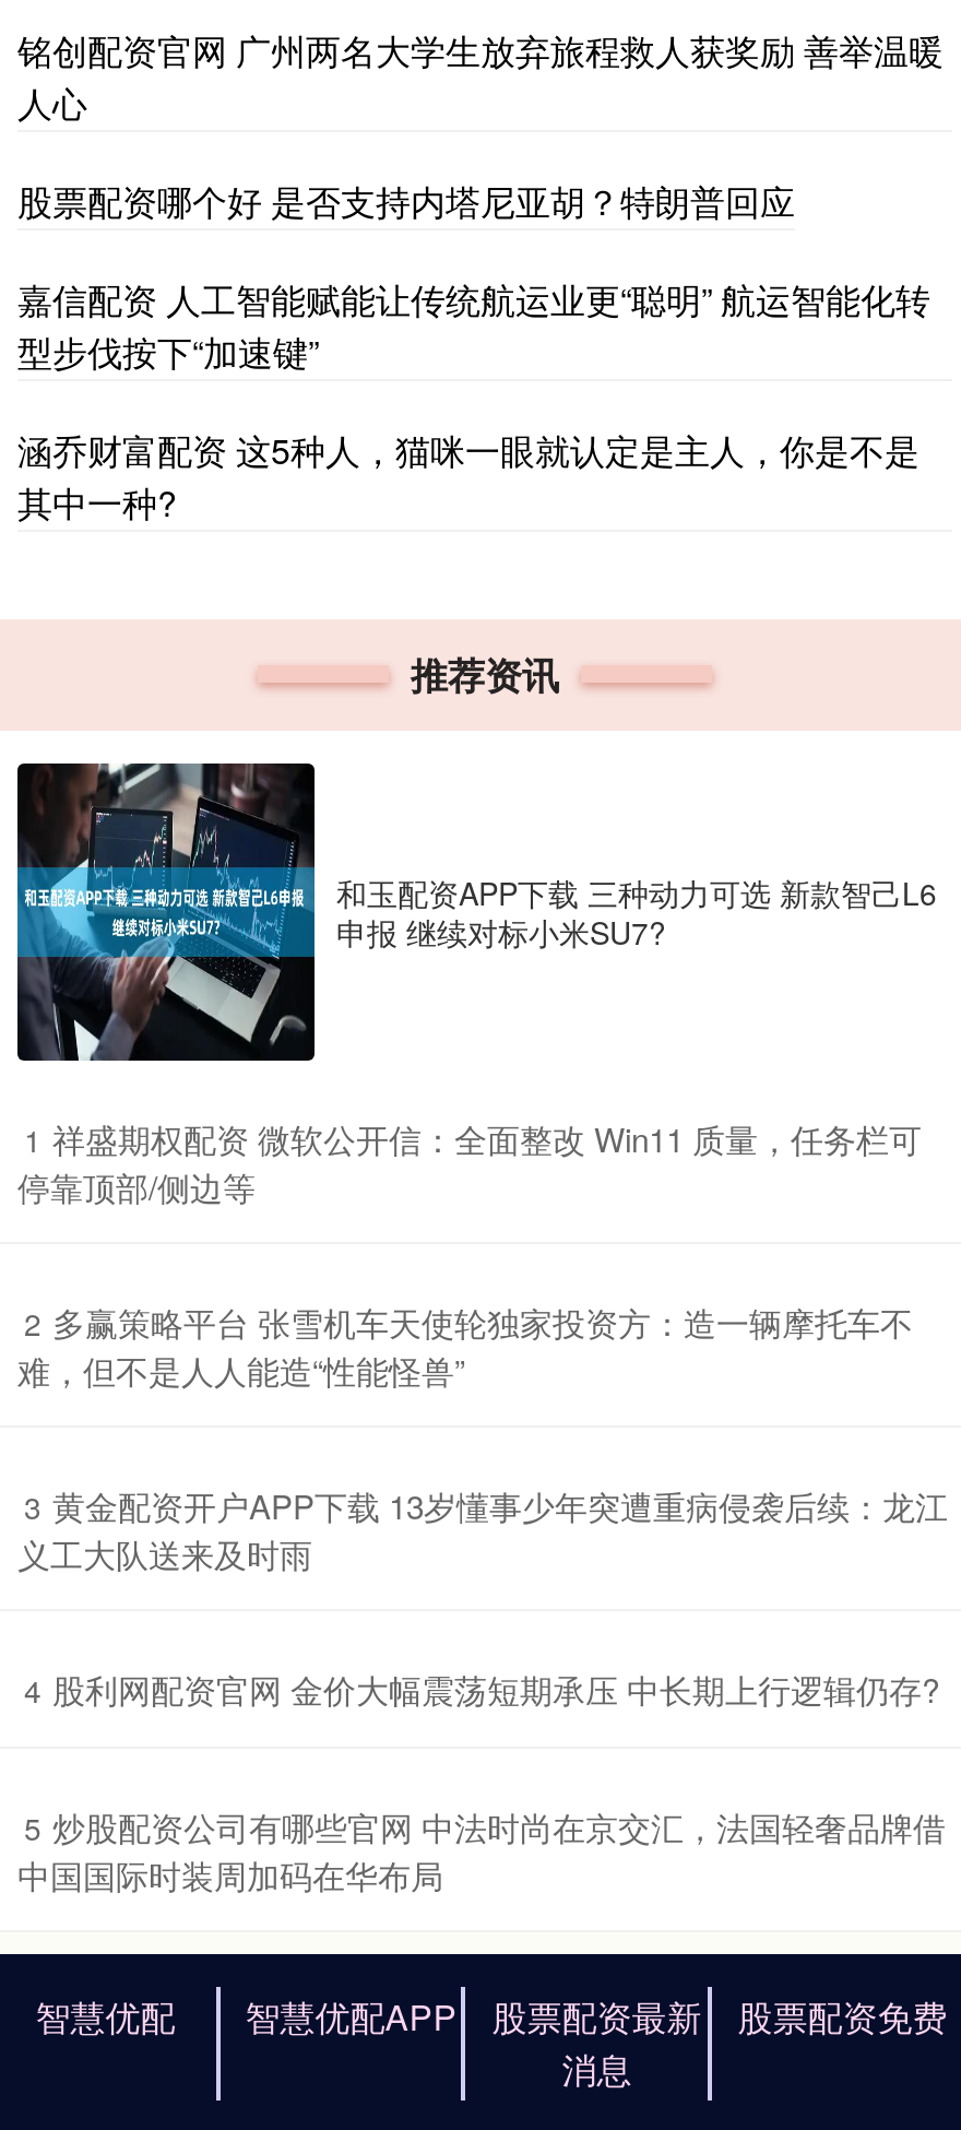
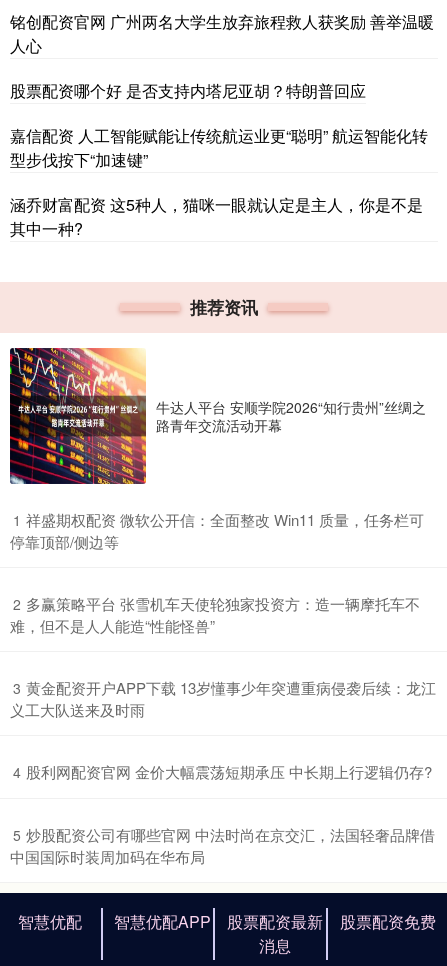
[15,761,937,1063] [image] | 和玉配资APP下载 三种动力可选 新款智己L6 | 申报 继续对标小米SU7? -> [9,347,426,485] [image] | 牛达人平台 安顺学院2026“知行贵州”丝绸之 | 路青年交流活动开幕

